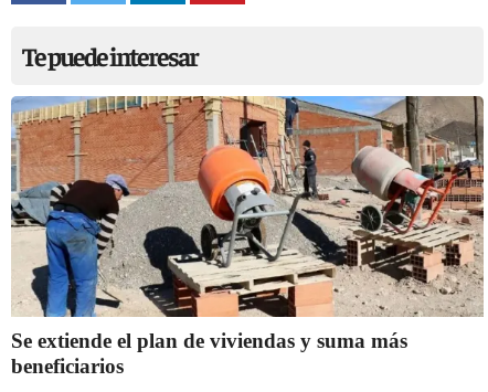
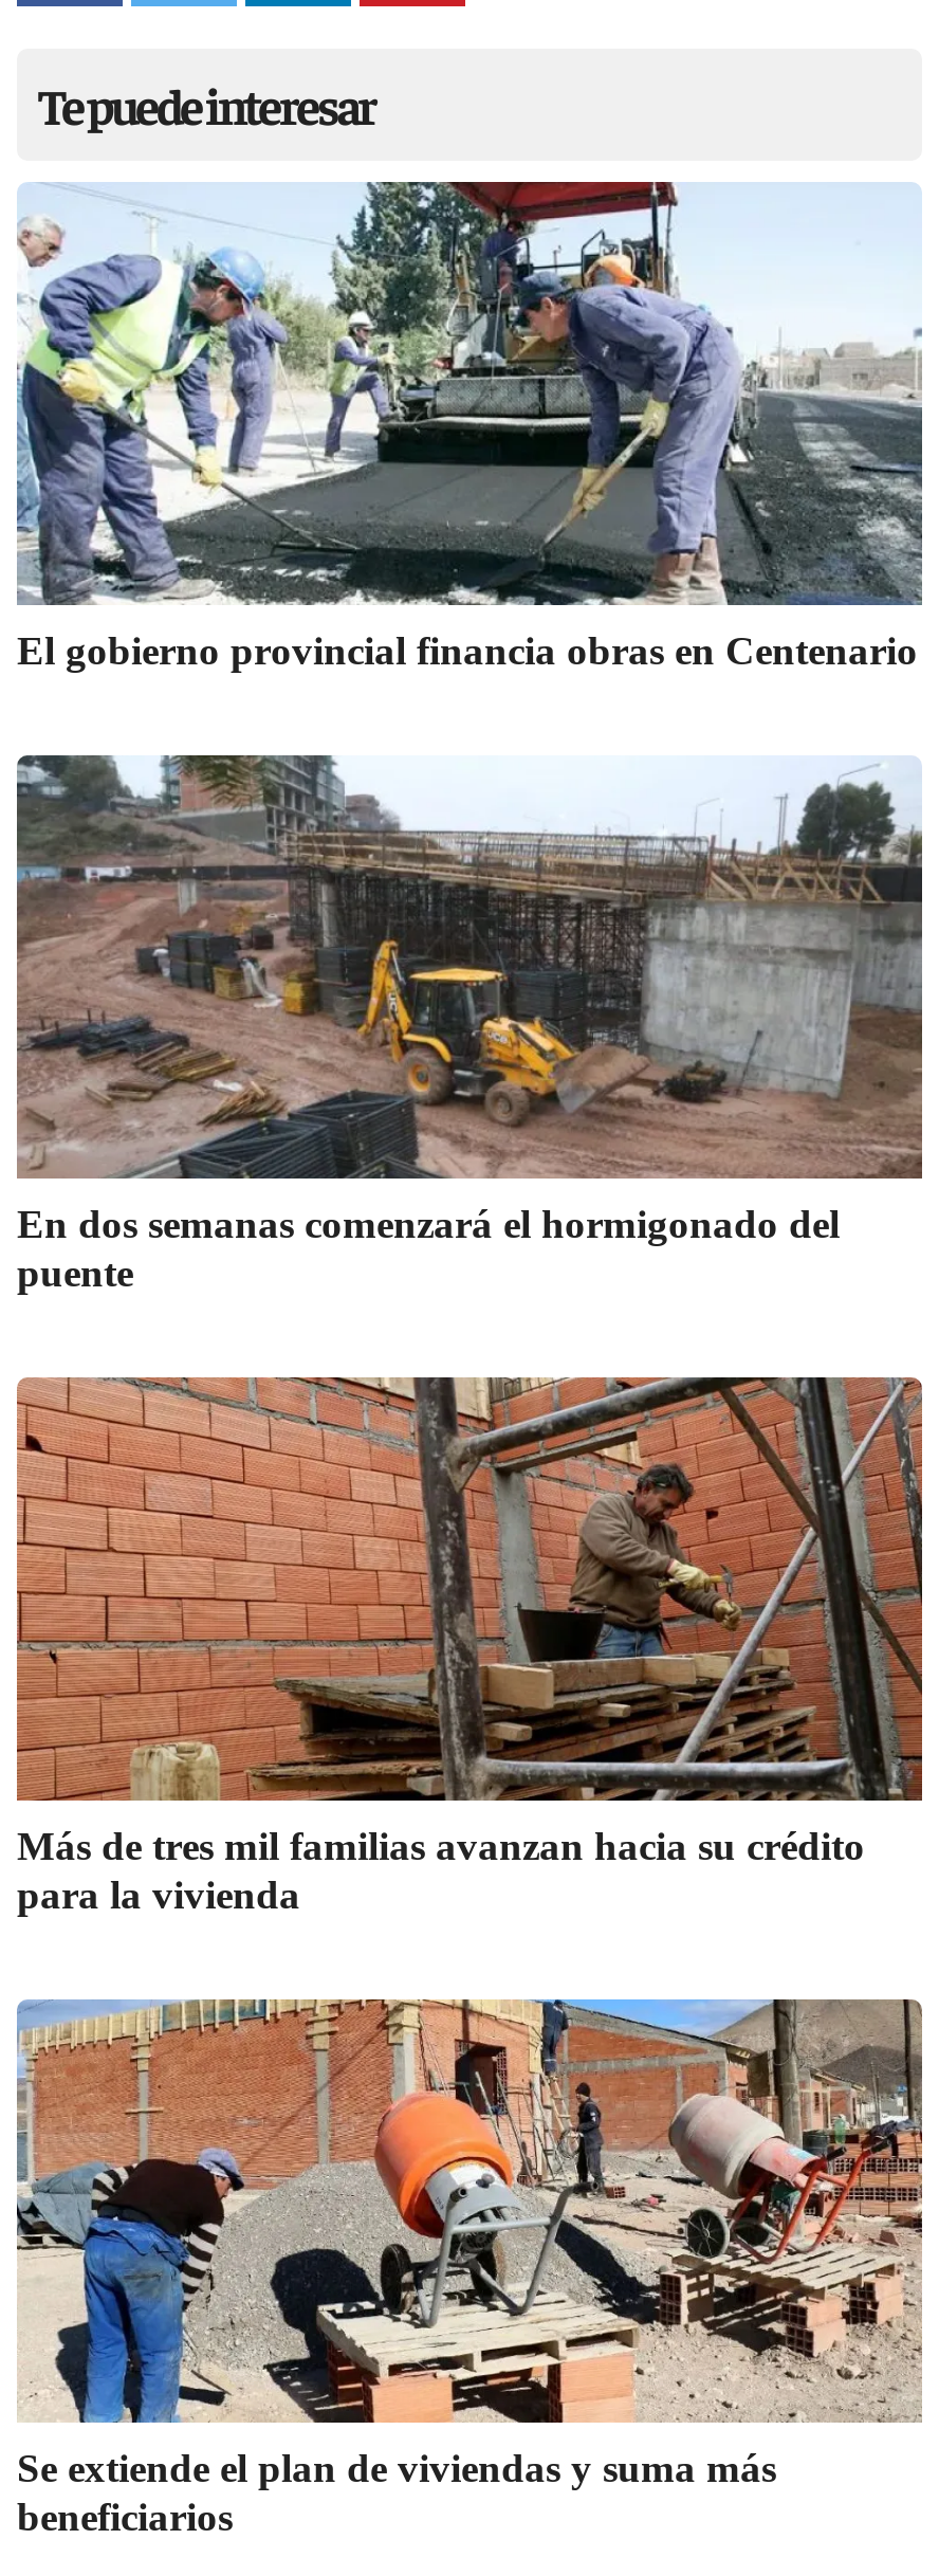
none -> [15,753,924,1295] [image] | En dos semanas comenzará el hormigonado del | puente
none -> [15,1375,924,1917] [image] | Más de tres mil familias avanzan hacia su crédito | para la vivienda
none -> [17,180,922,673] [image] | El gobierno provincial financia obras en Centenario

